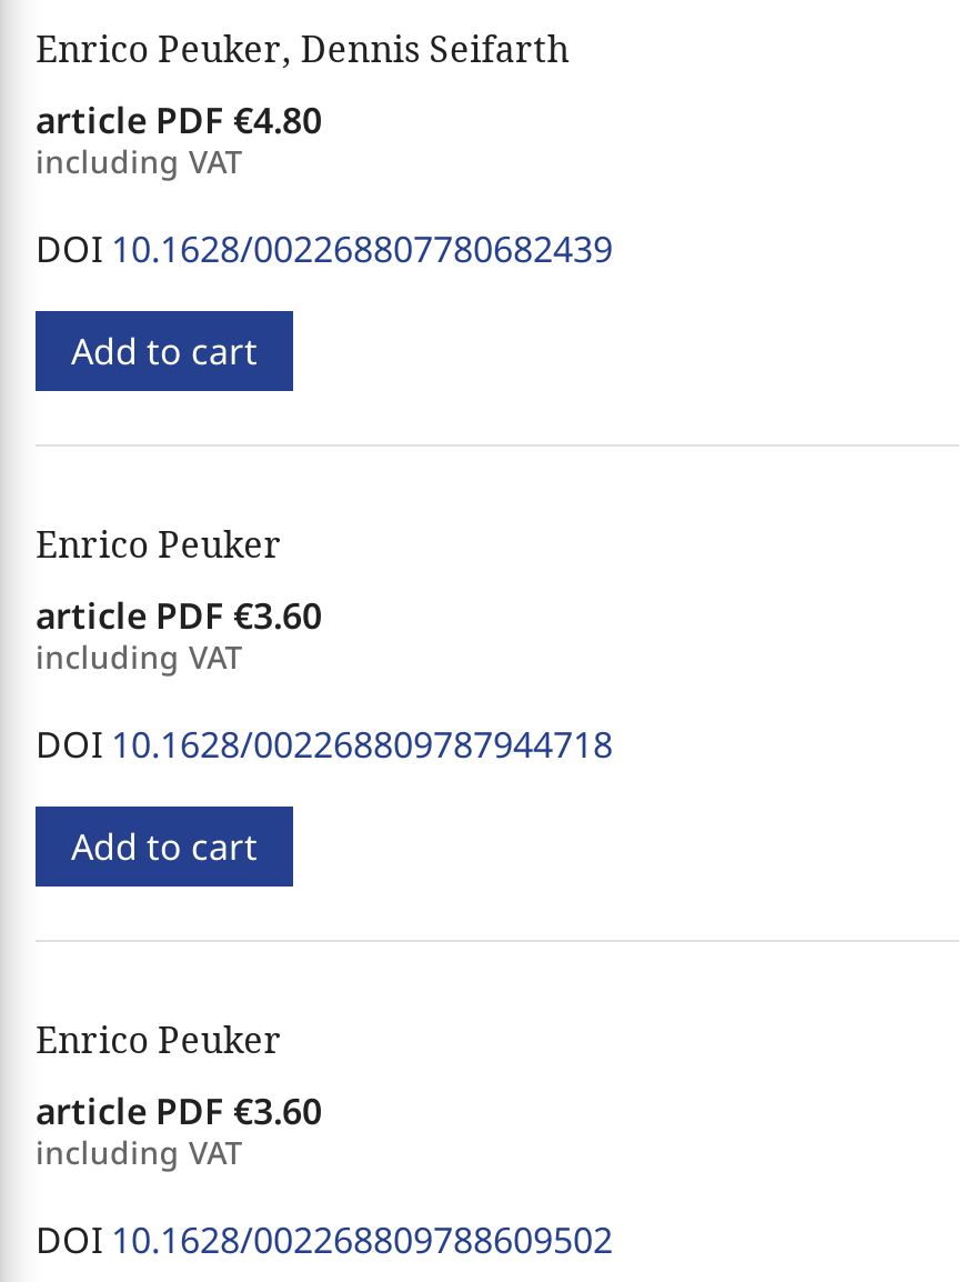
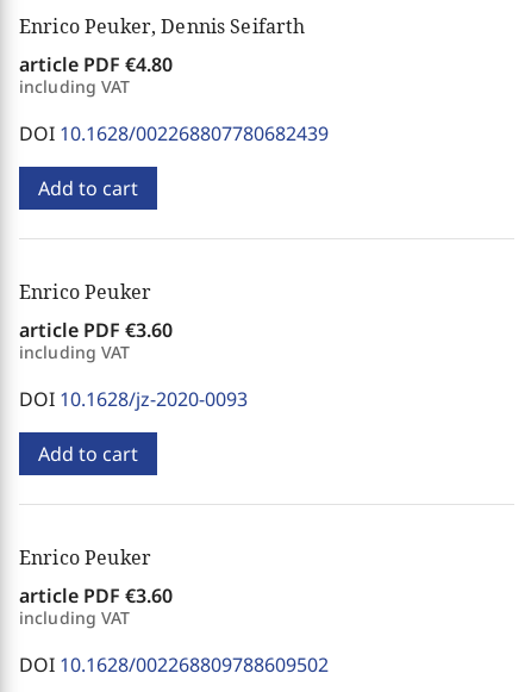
[36,720,613,769] DOI 10.1628/002268809787944718 -> [19,386,248,412] DOI 10.1628/jz-2020-0093

